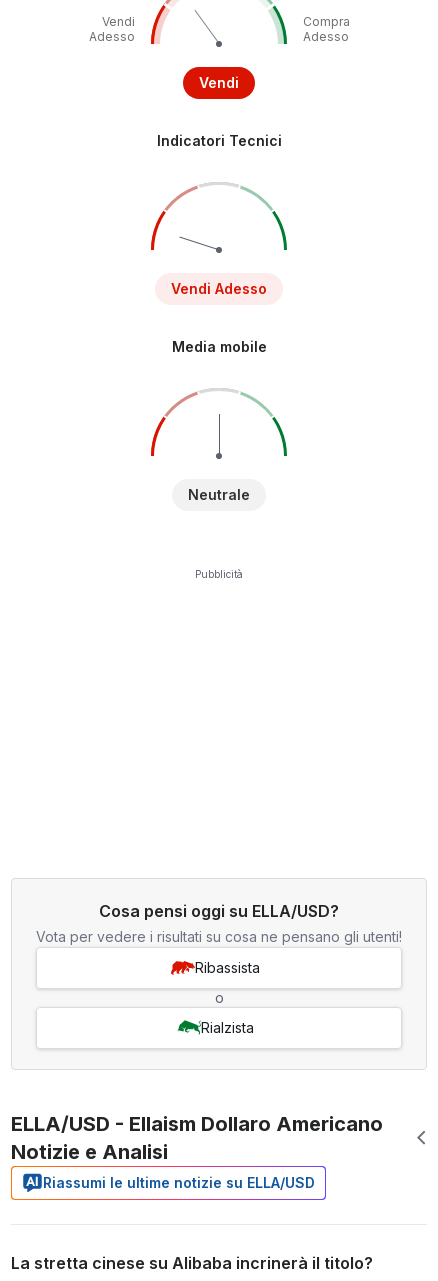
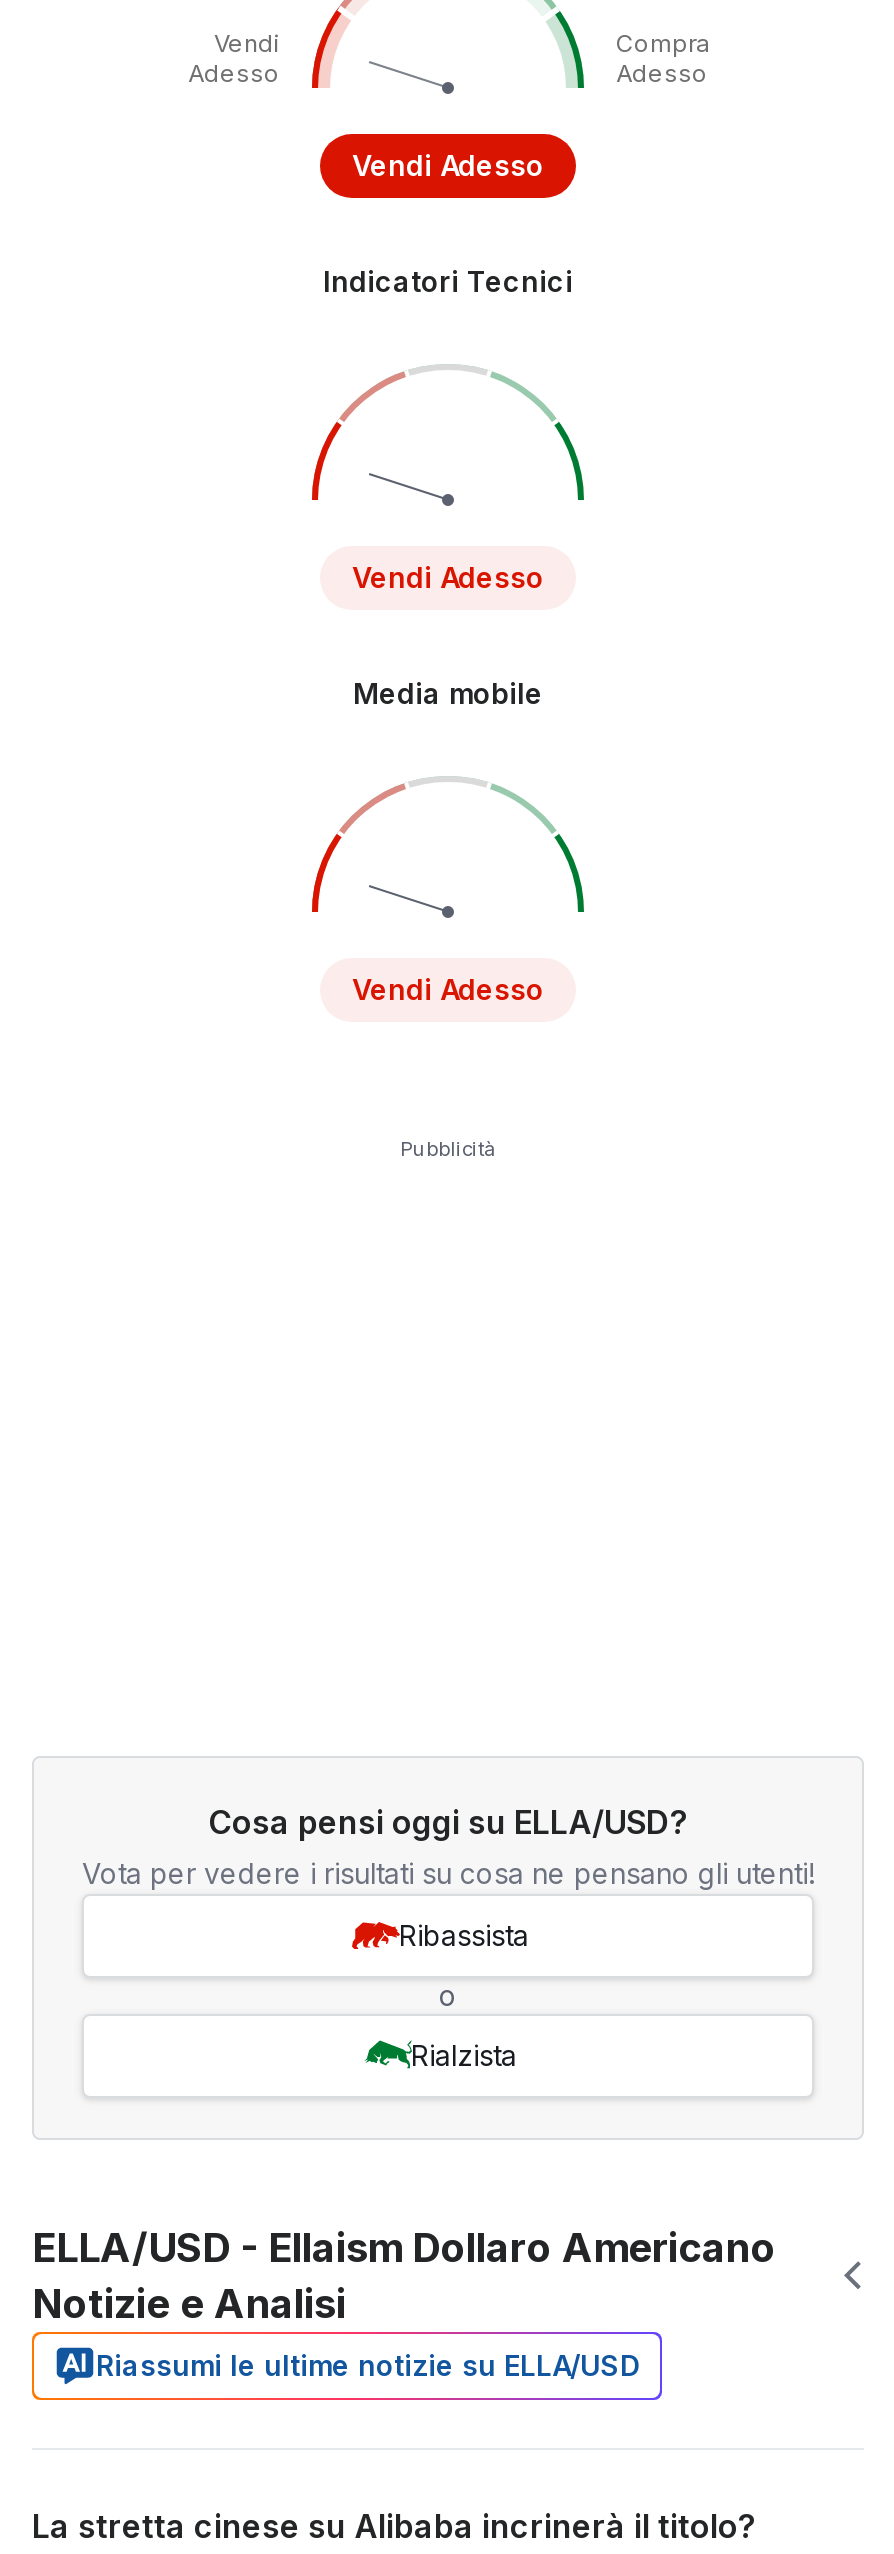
[199,74,239,91] Vendi -> [352,148,544,182] Vendi Adesso
[188,486,250,503] Neutrale -> [352,972,544,1006] Vendi Adesso

